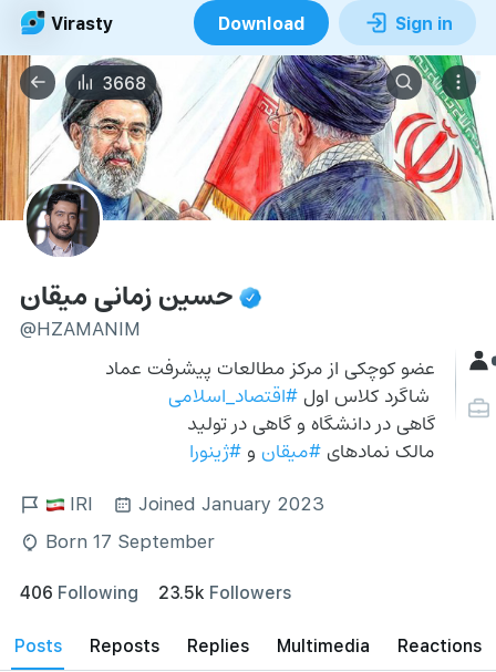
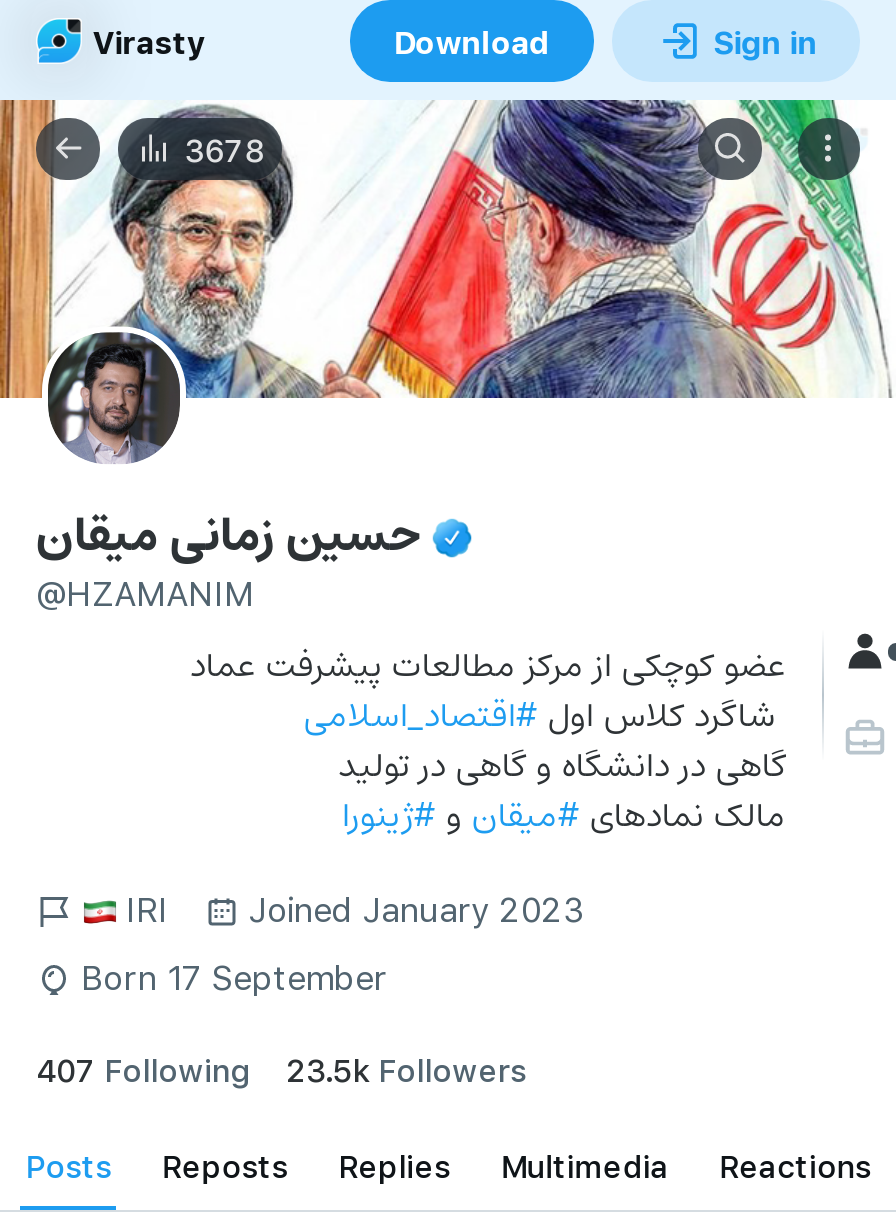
[102,71,146,94] 3668 -> [184,128,264,170] 3678
[20,580,291,604] 406 Following 23.5k Followers -> [36,1049,526,1091] 407 Following 23.5k Followers

